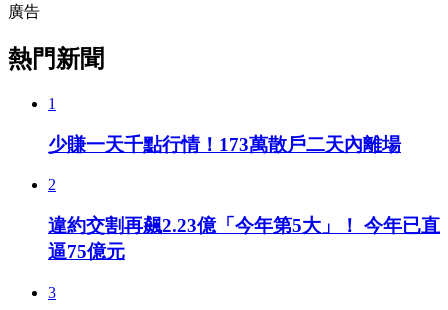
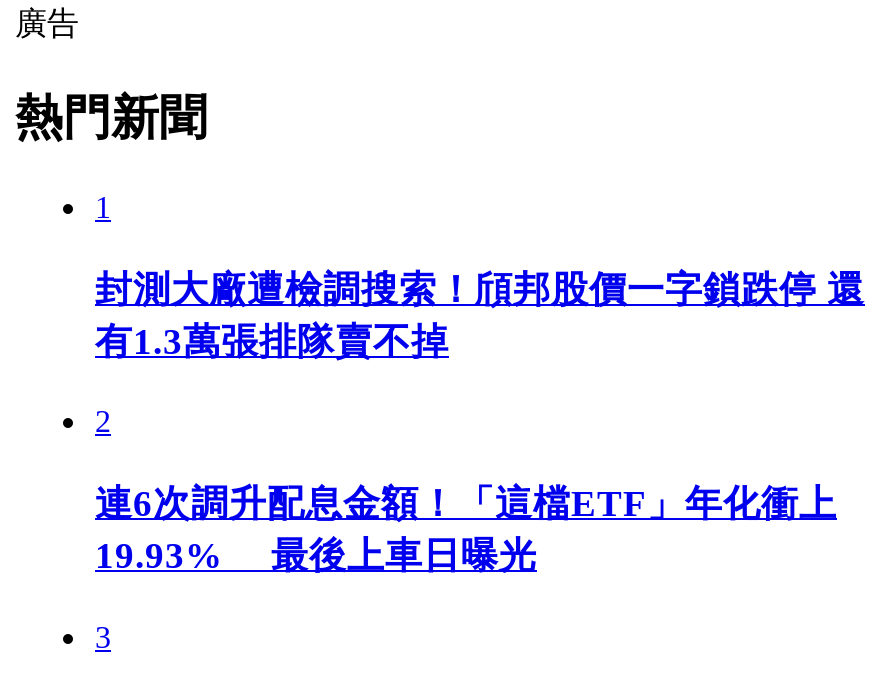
[48,134,401,155] 少賺一天千點行情！173萬散戶二天內離場 -> [95,267,865,361] 封測大廠遭檢調搜索！頎邦股價一字鎖跌停 還 | 有1.3萬張排隊賣不掉
[48,215,440,262] 違約交割再飆2.23億「今年第5大」！ 今年已直 | 逼75億元 -> [95,482,837,576] 連6次調升配息金額！「這檔ETF」年化衝上 | 19.93% 最後上車日曝光

